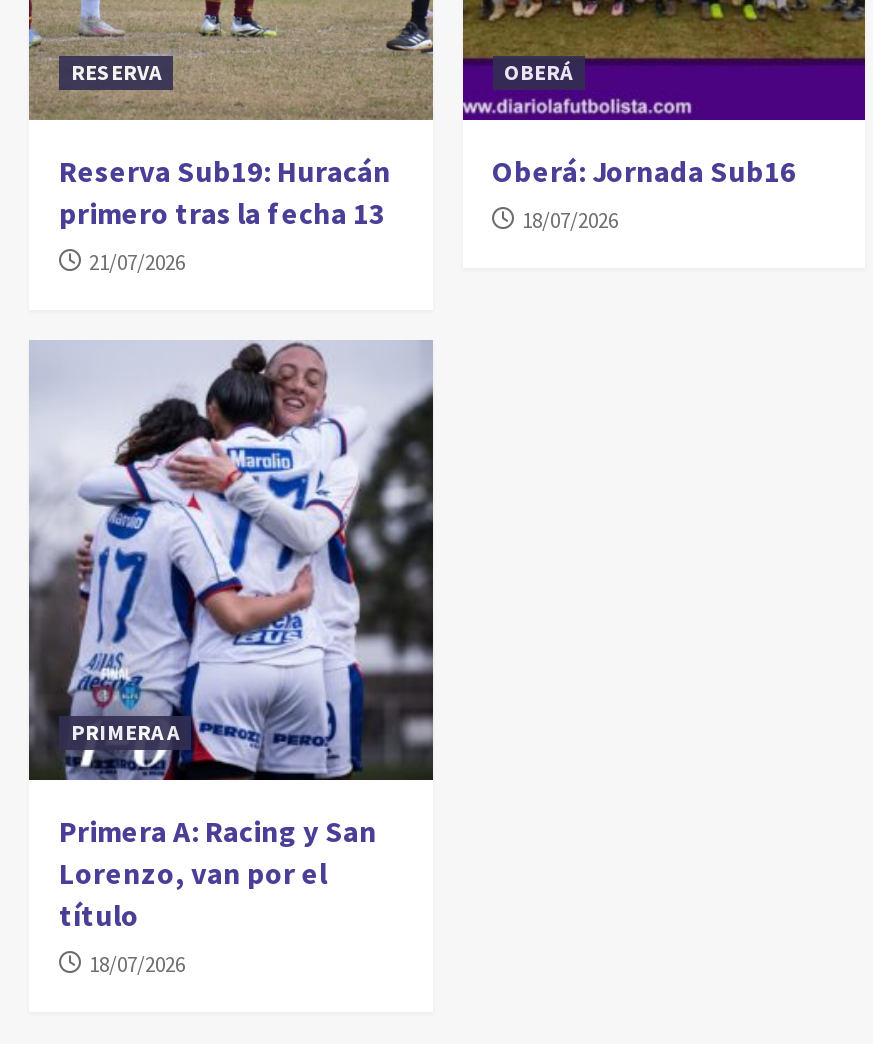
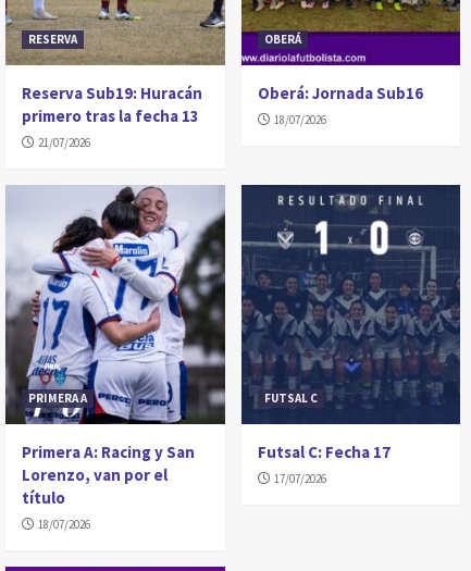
none -> [240,184,461,486] [image] | FUTSAL C | Futsal C: Fecha 17 | 17/07/2026

